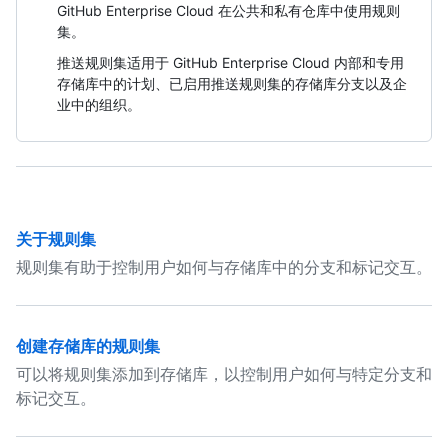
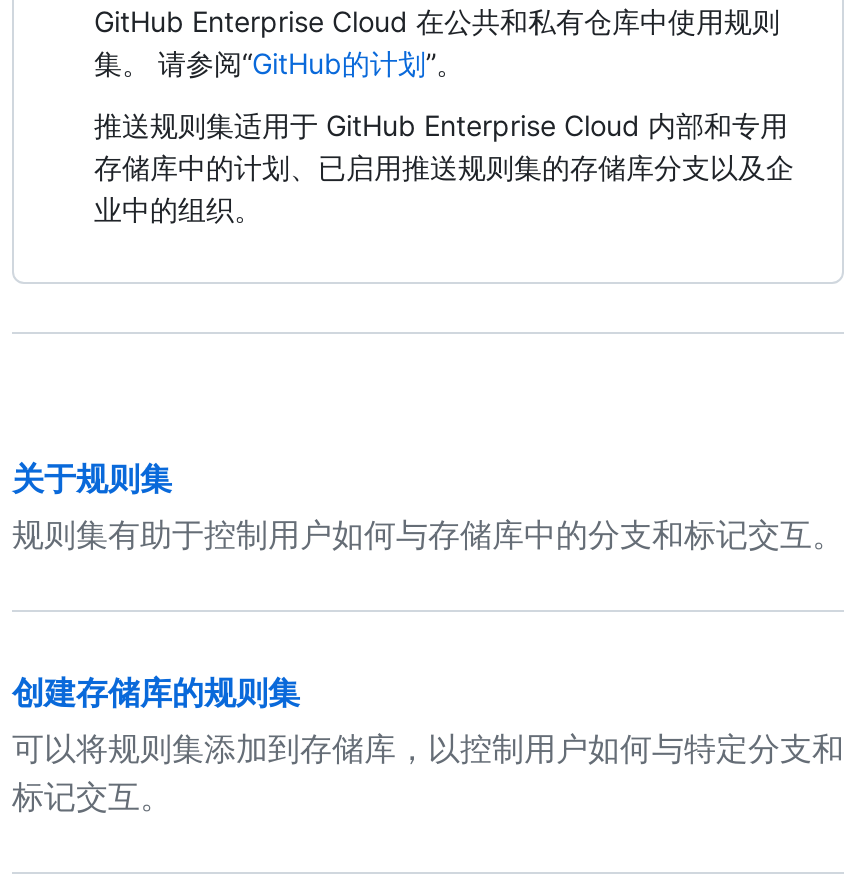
[57,23,85,40] 集。 -> [94,46,464,80] 集。 请参阅“GitHub的计划”。

